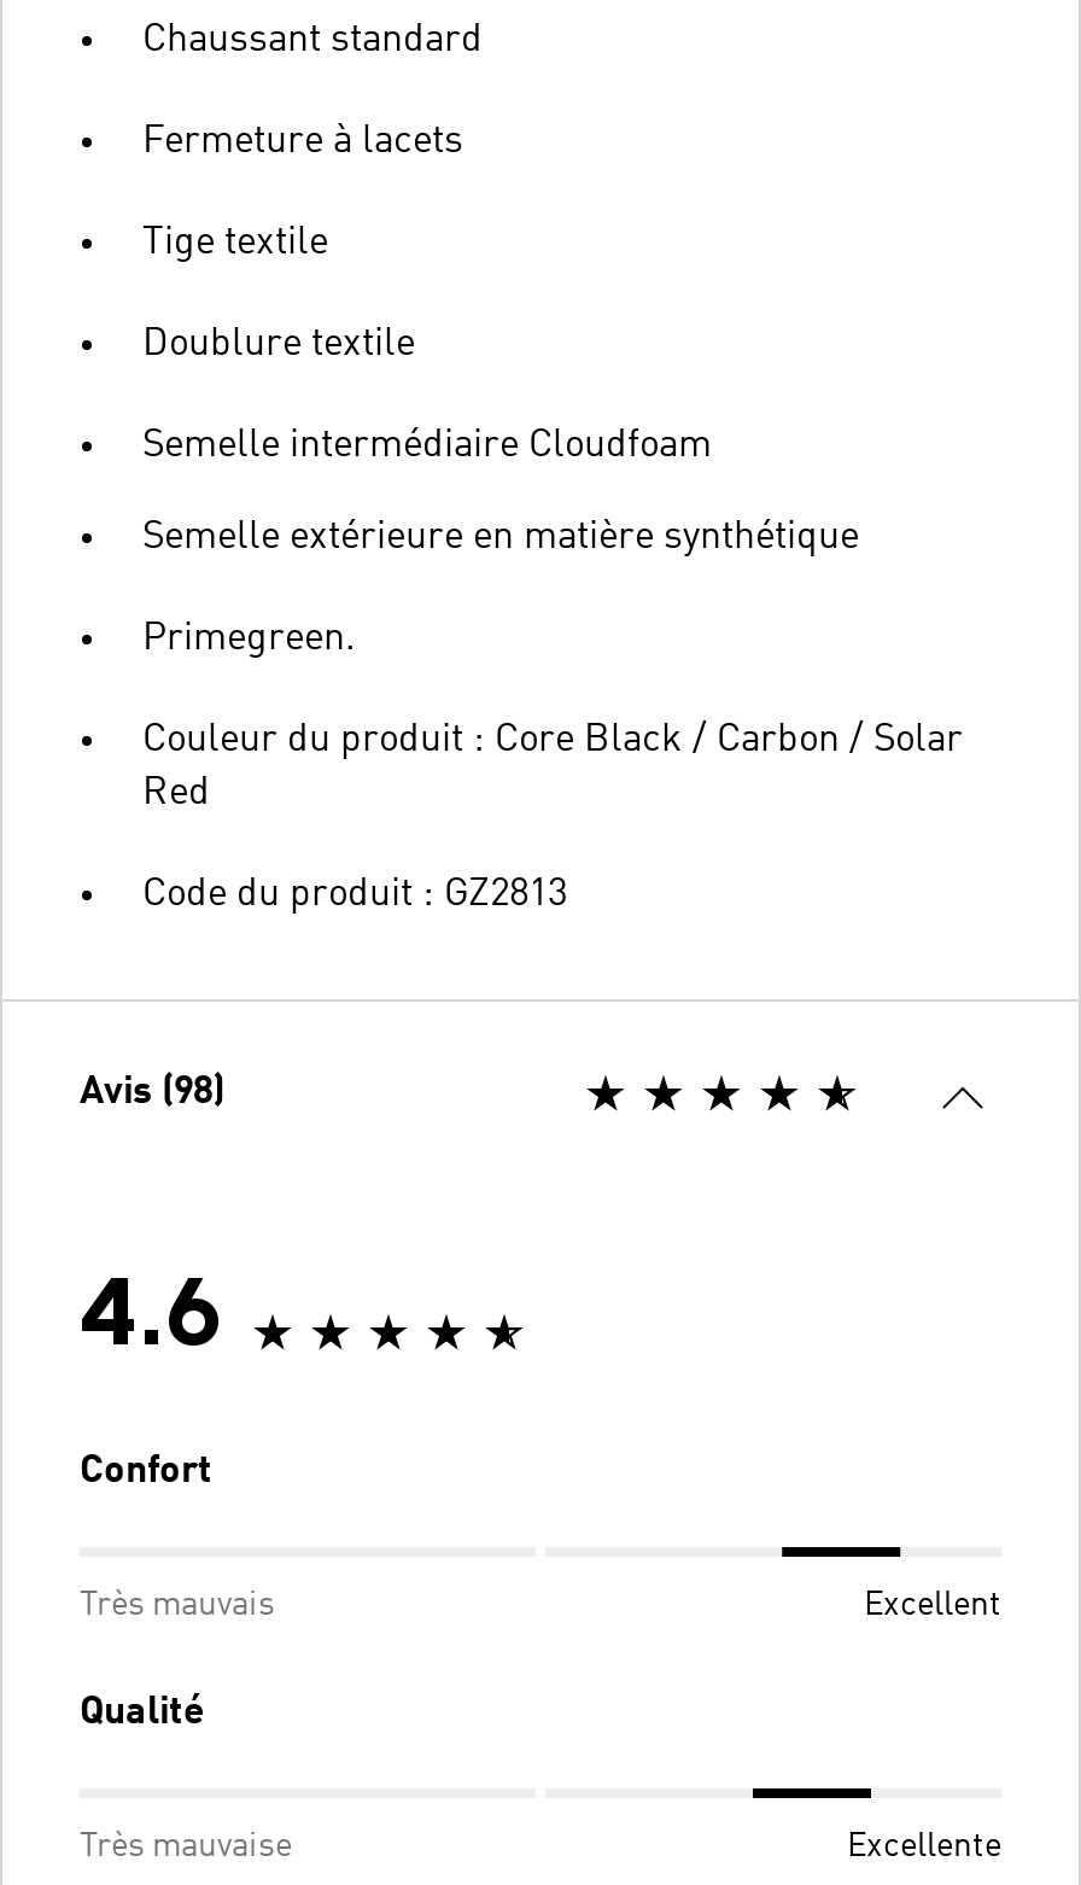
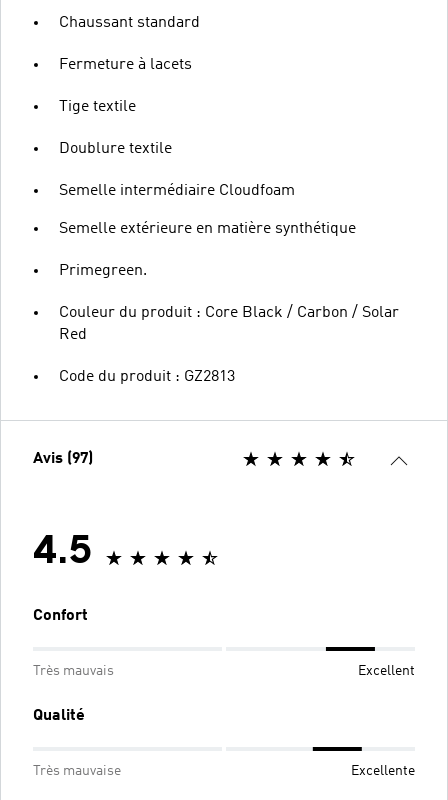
[80,1074,224,1113] Avis (98) -> [33,451,93,467] Avis (97)
[80,1272,224,1368] 4.6 -> [33,533,94,573] 4.5

